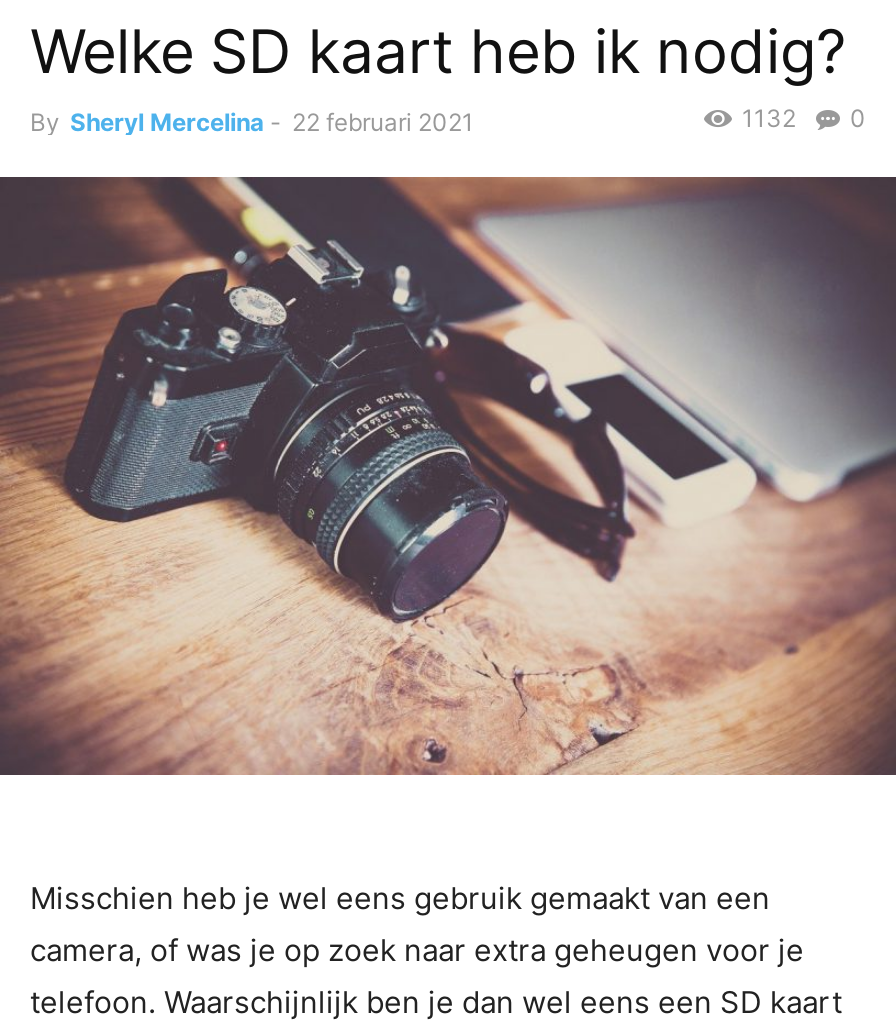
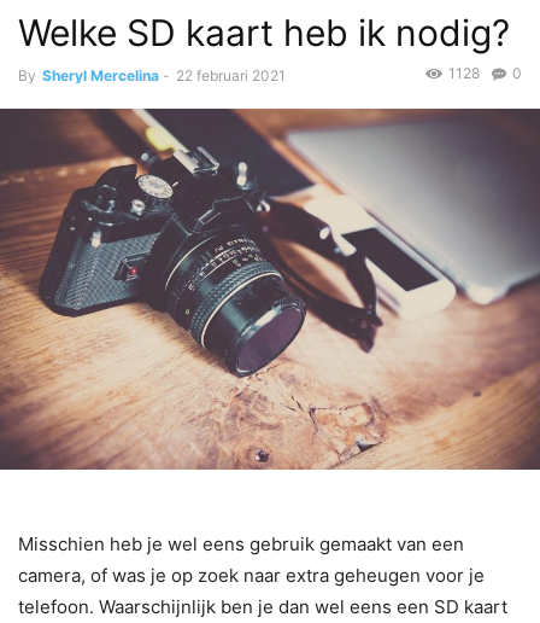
[742,103,866,133] 1132 0 -> [448,64,522,82] 1128 0

